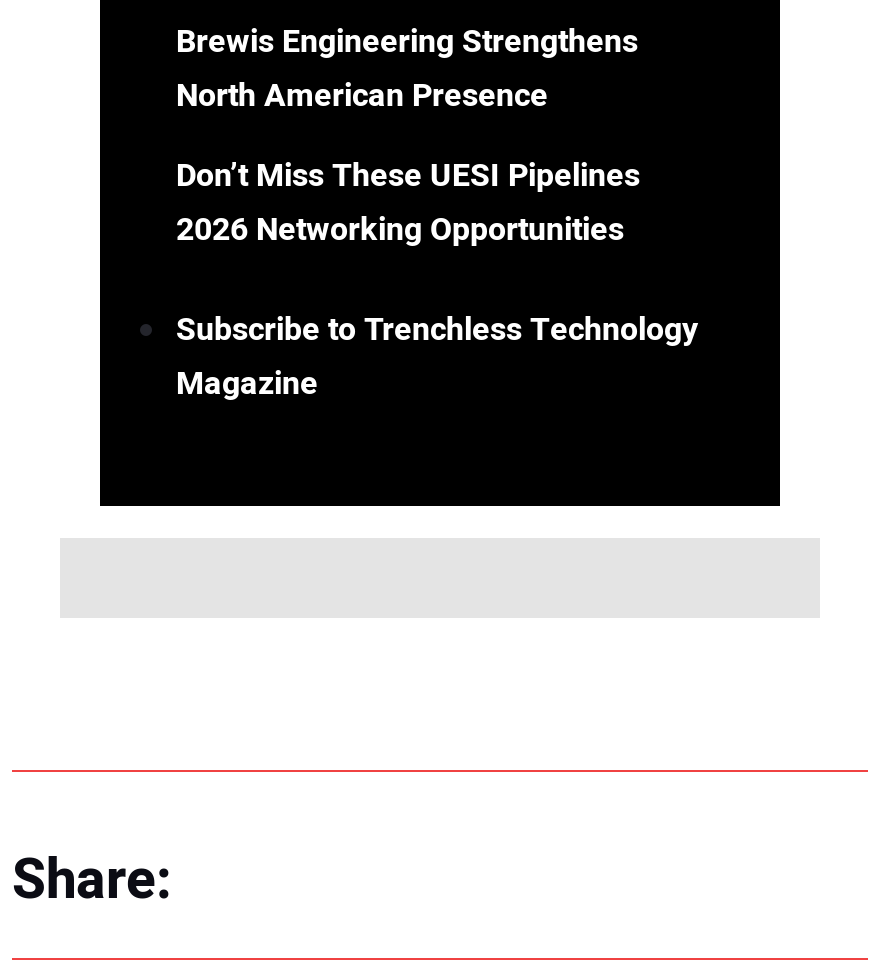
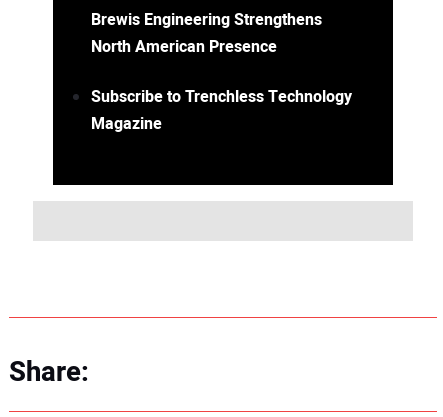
[176,153,640,255] Don’t Miss These UESI Pipelines | 2026 Networking Opportunities -> none

